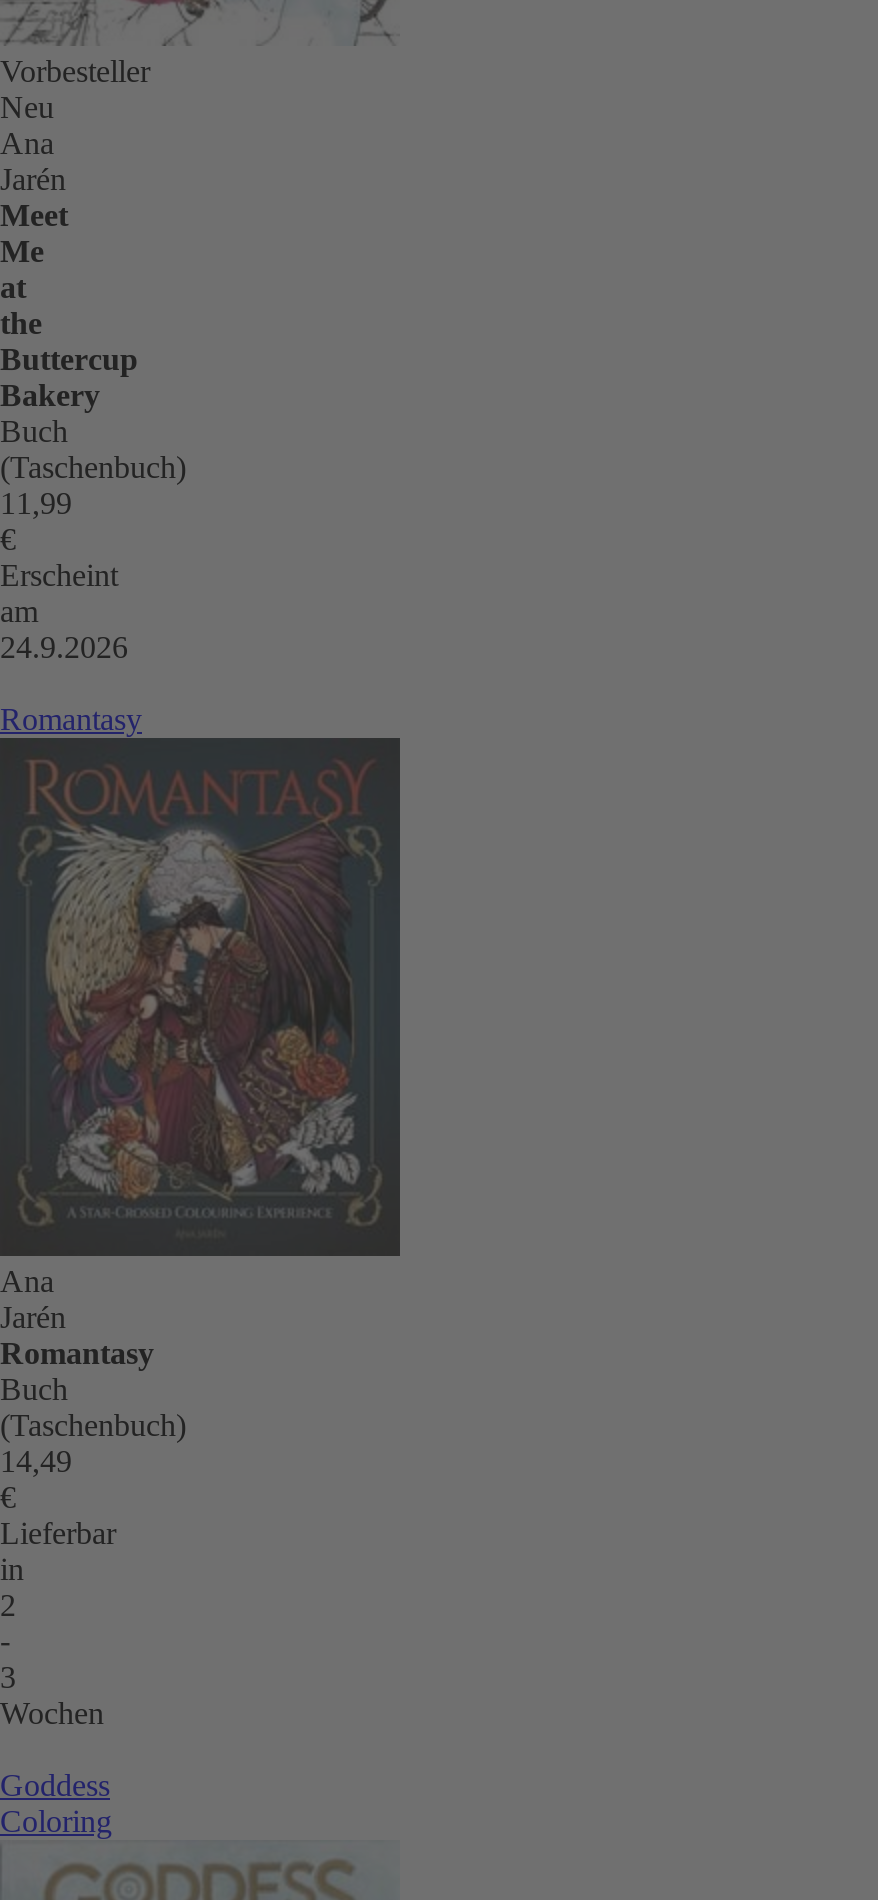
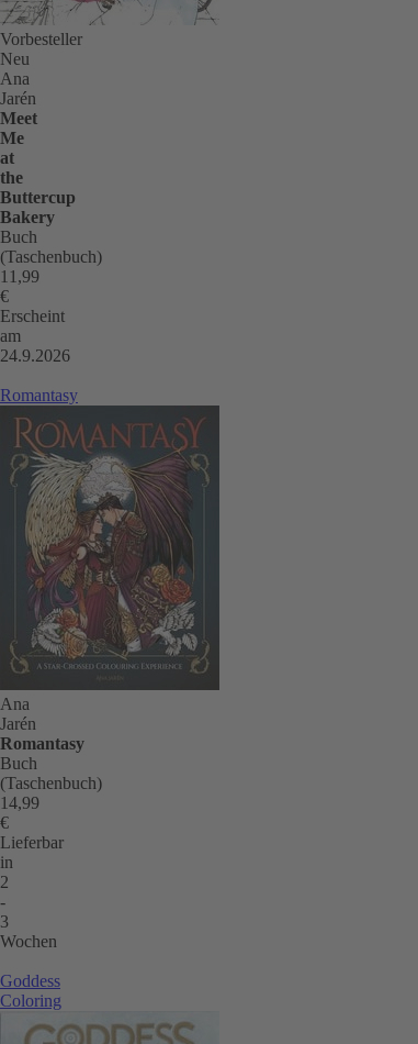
[0,1444,72,1478] 14,49 -> [0,793,39,812] 14,99

